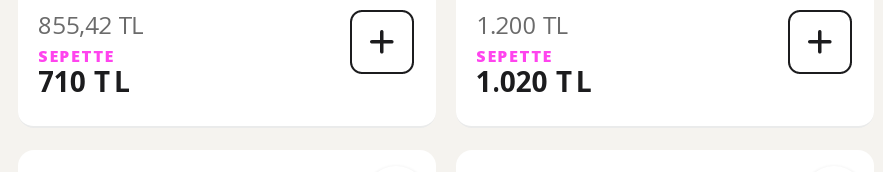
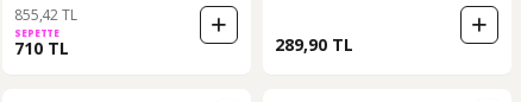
[476,8,591,100] 1.200 TL | SEPETTE | 1.020 TL -> [275,33,353,56] 289,90 TL

